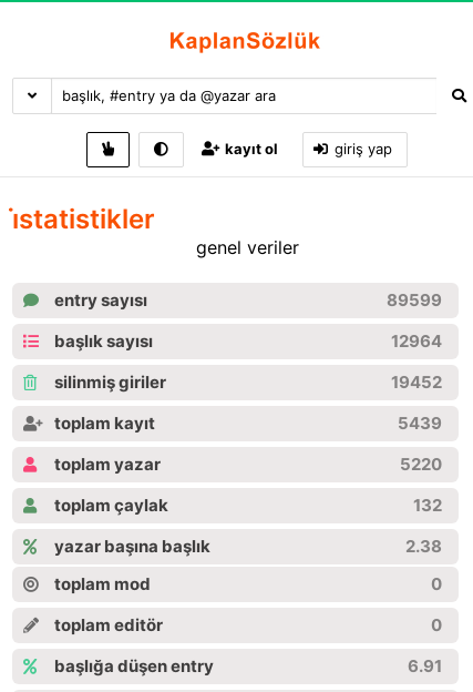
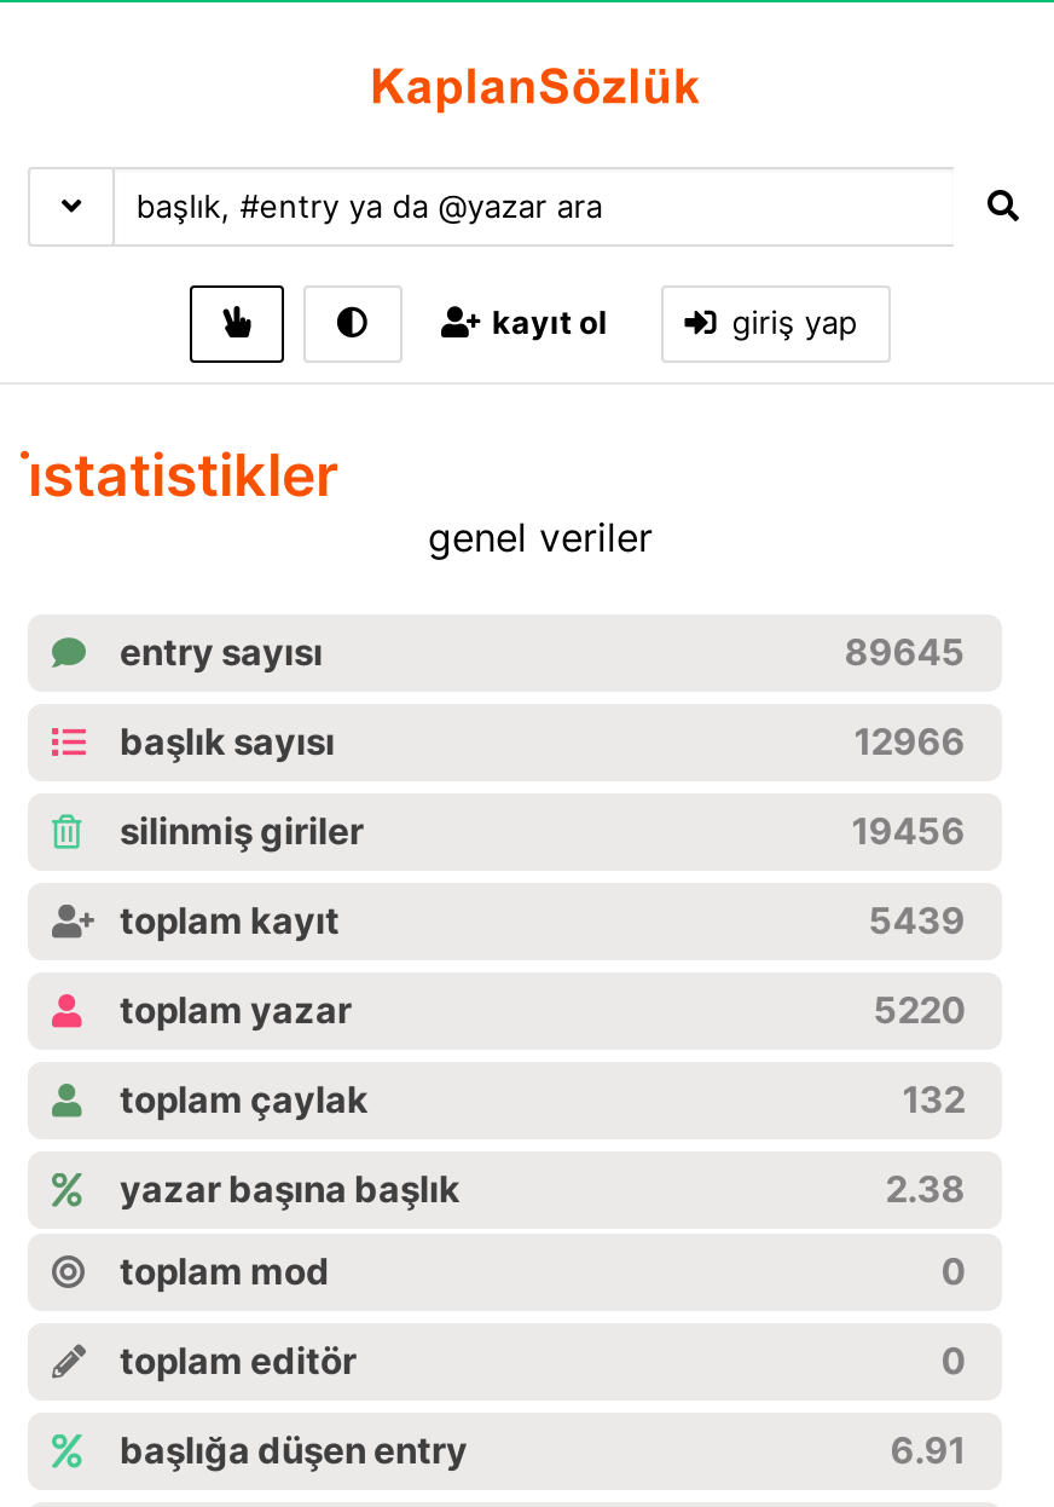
[386,289,442,311] 89599 -> [844,629,965,675] 89645
[391,330,442,352] 12964 -> [854,718,965,764] 12966
[391,372,442,393] 19452 -> [852,808,965,854] 19456

